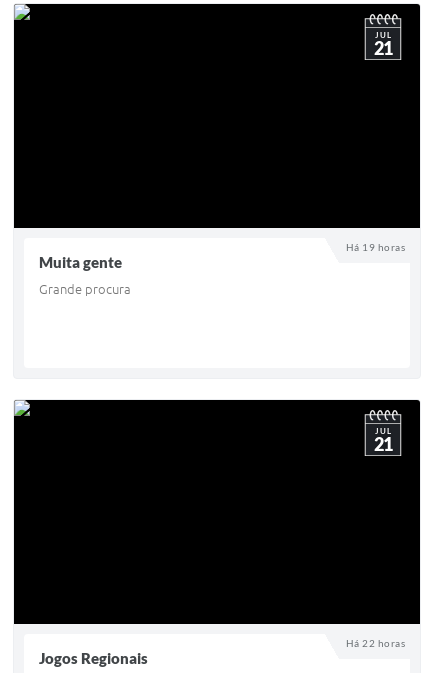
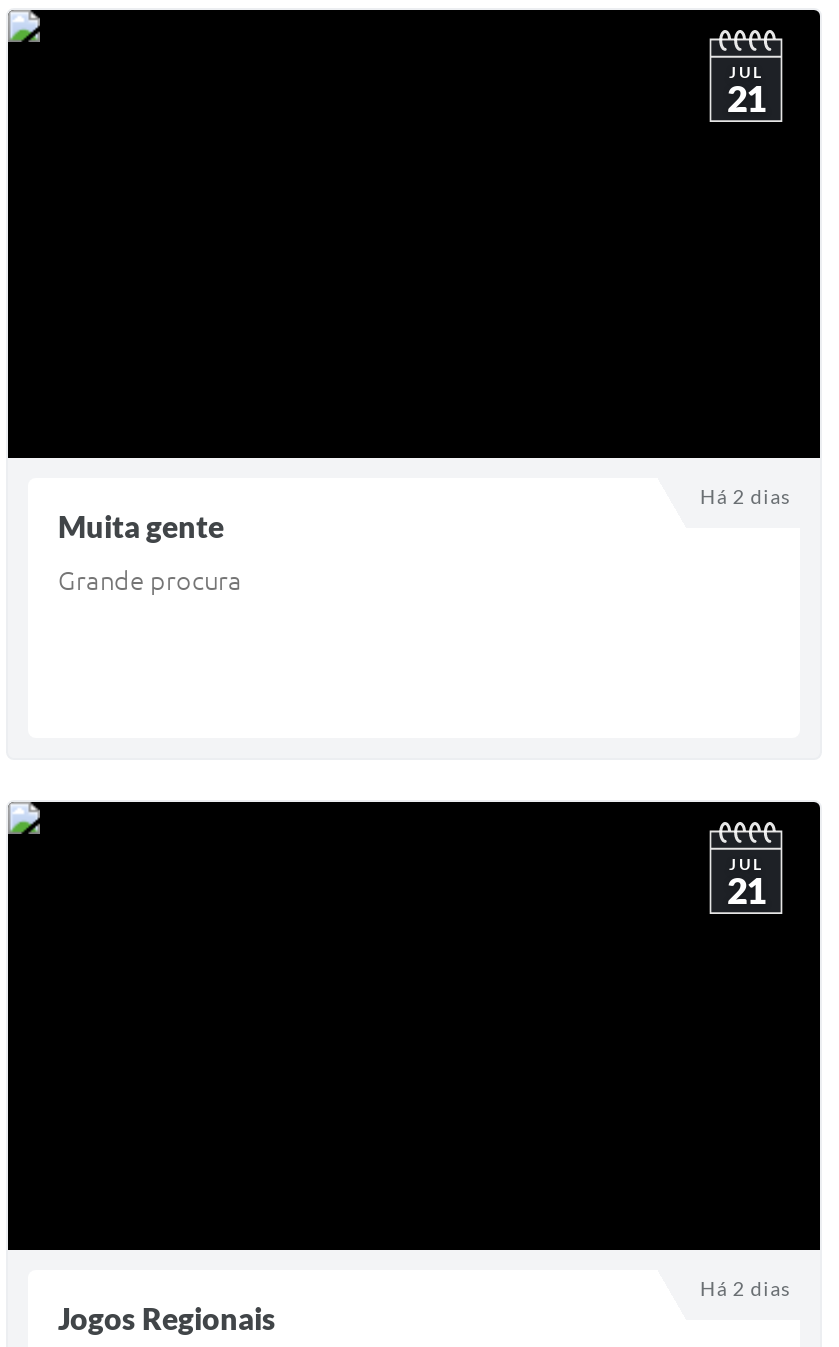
[346,241,405,253] Há 19 horas -> [700,484,790,508] Há 2 dias
[346,637,405,649] Há 22 horas -> [700,1276,790,1300] Há 2 dias

